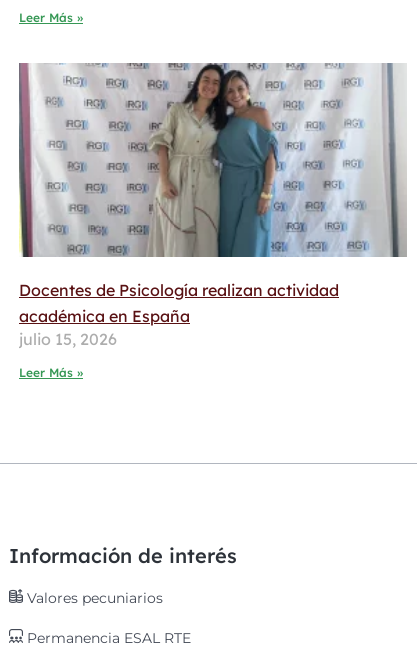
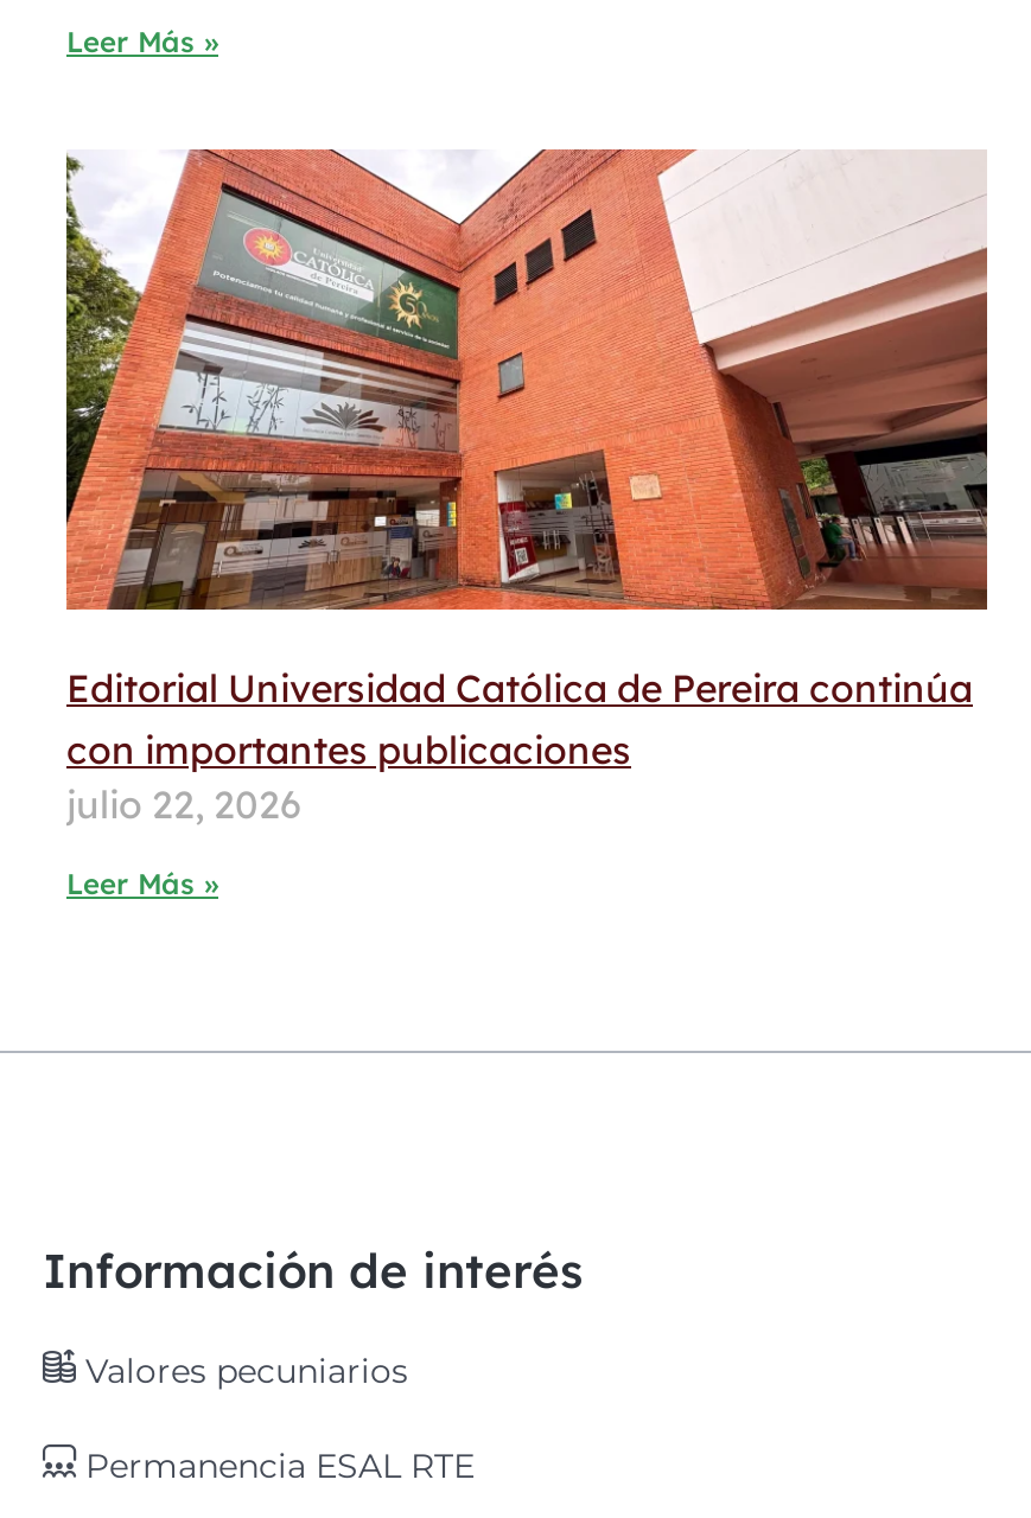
[18,62,407,348] [image] | Docentes de Psicología realizan actividad | académica en España | julio 15, 2026 -> [64,147,989,829] [image] | Editorial Universidad Católica de Pereira continúa | con importantes publicaciones | julio 22, 2026

